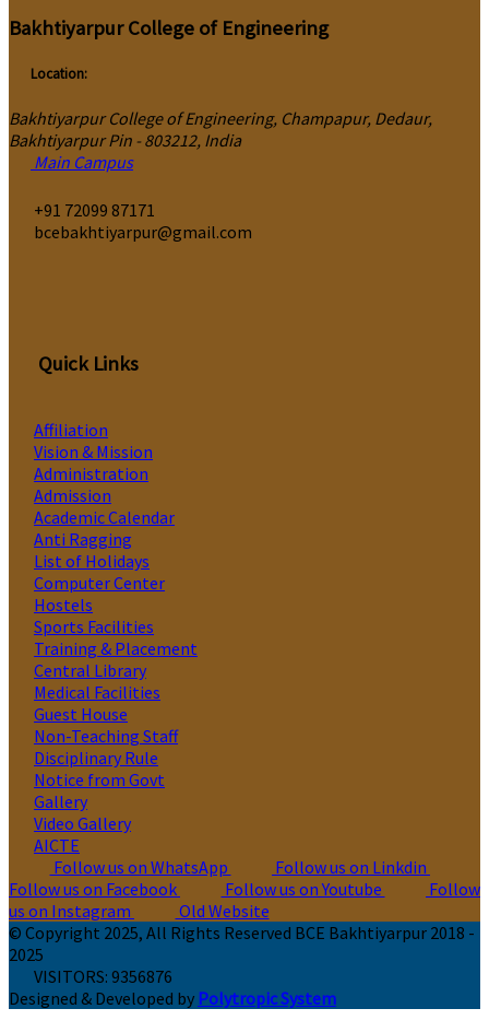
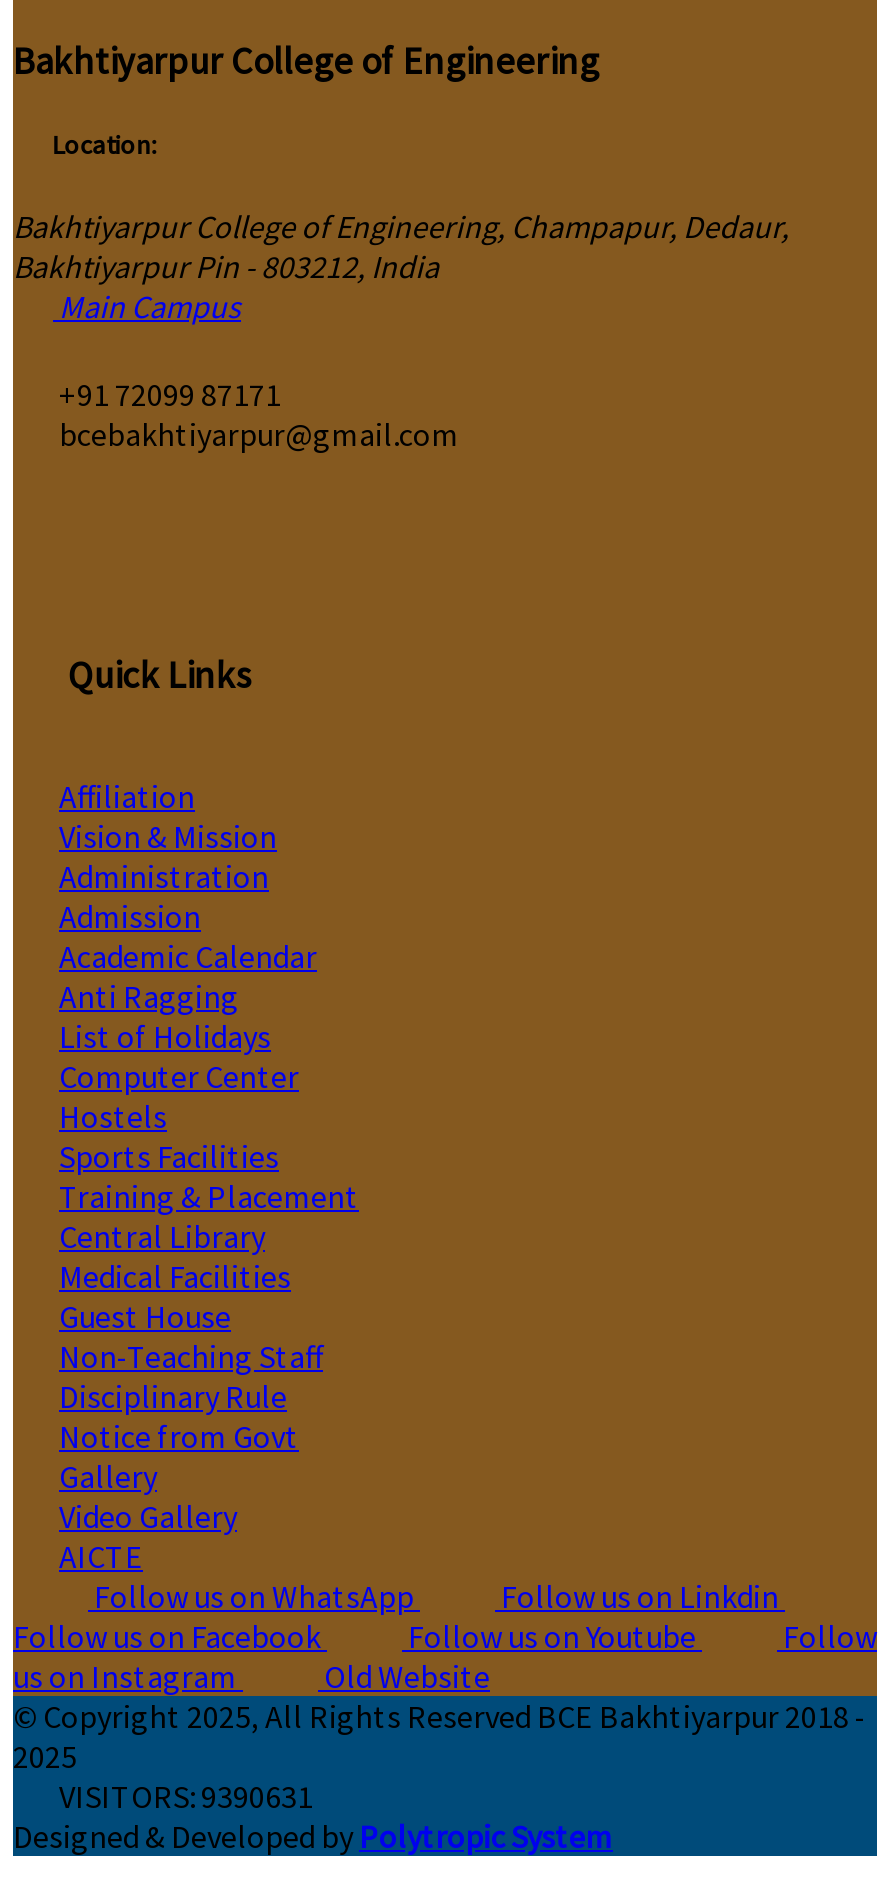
[31,965,172,987] VISITORS: 9356876 -> [53,1776,313,1816] VISITORS: 9390631

